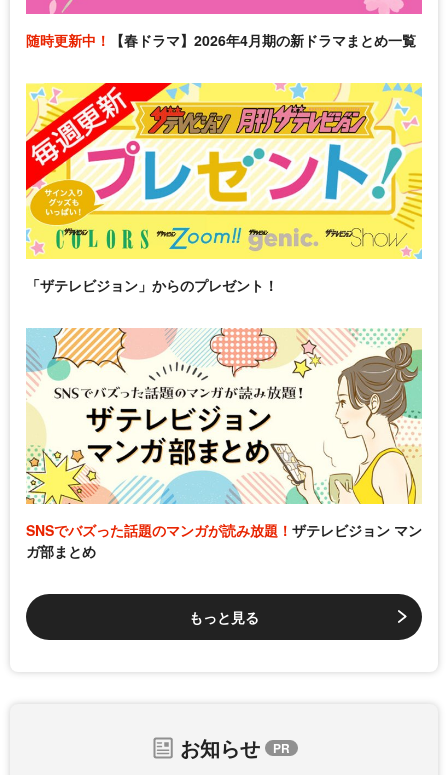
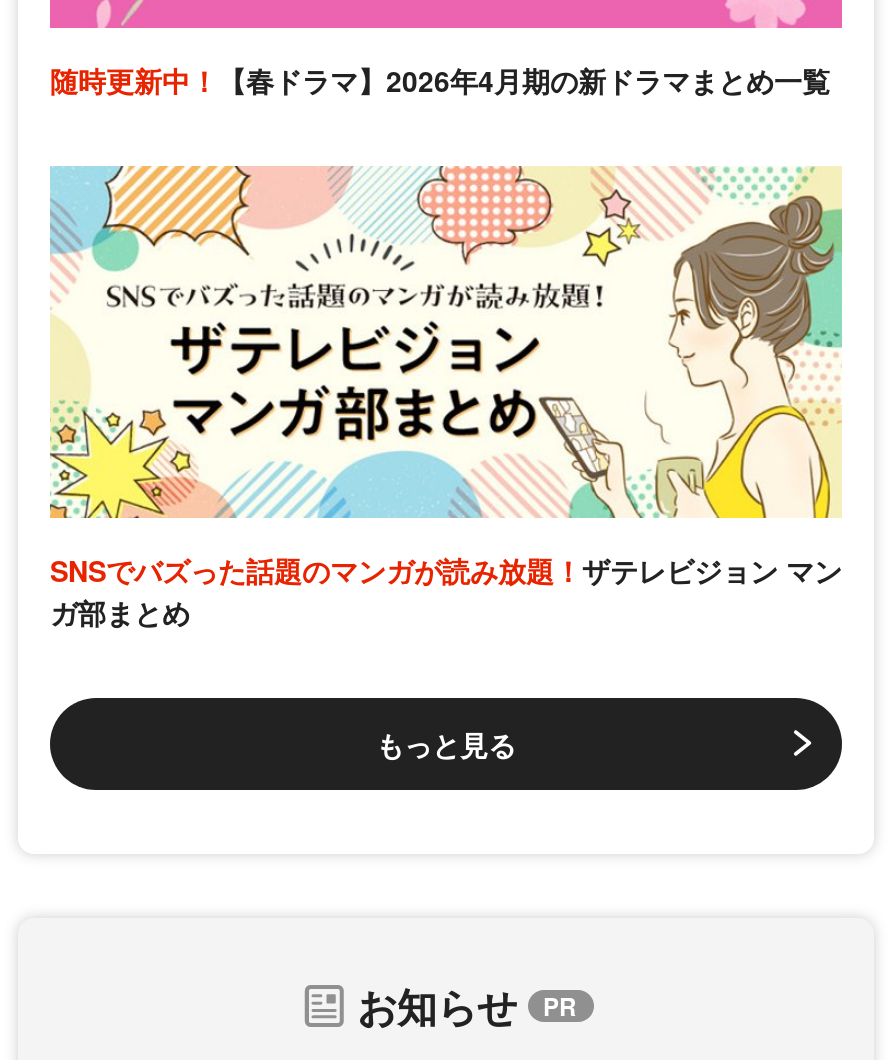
[25,82,423,295] [image] | 「ザテレビジョン」からのプレゼント！ -> none

